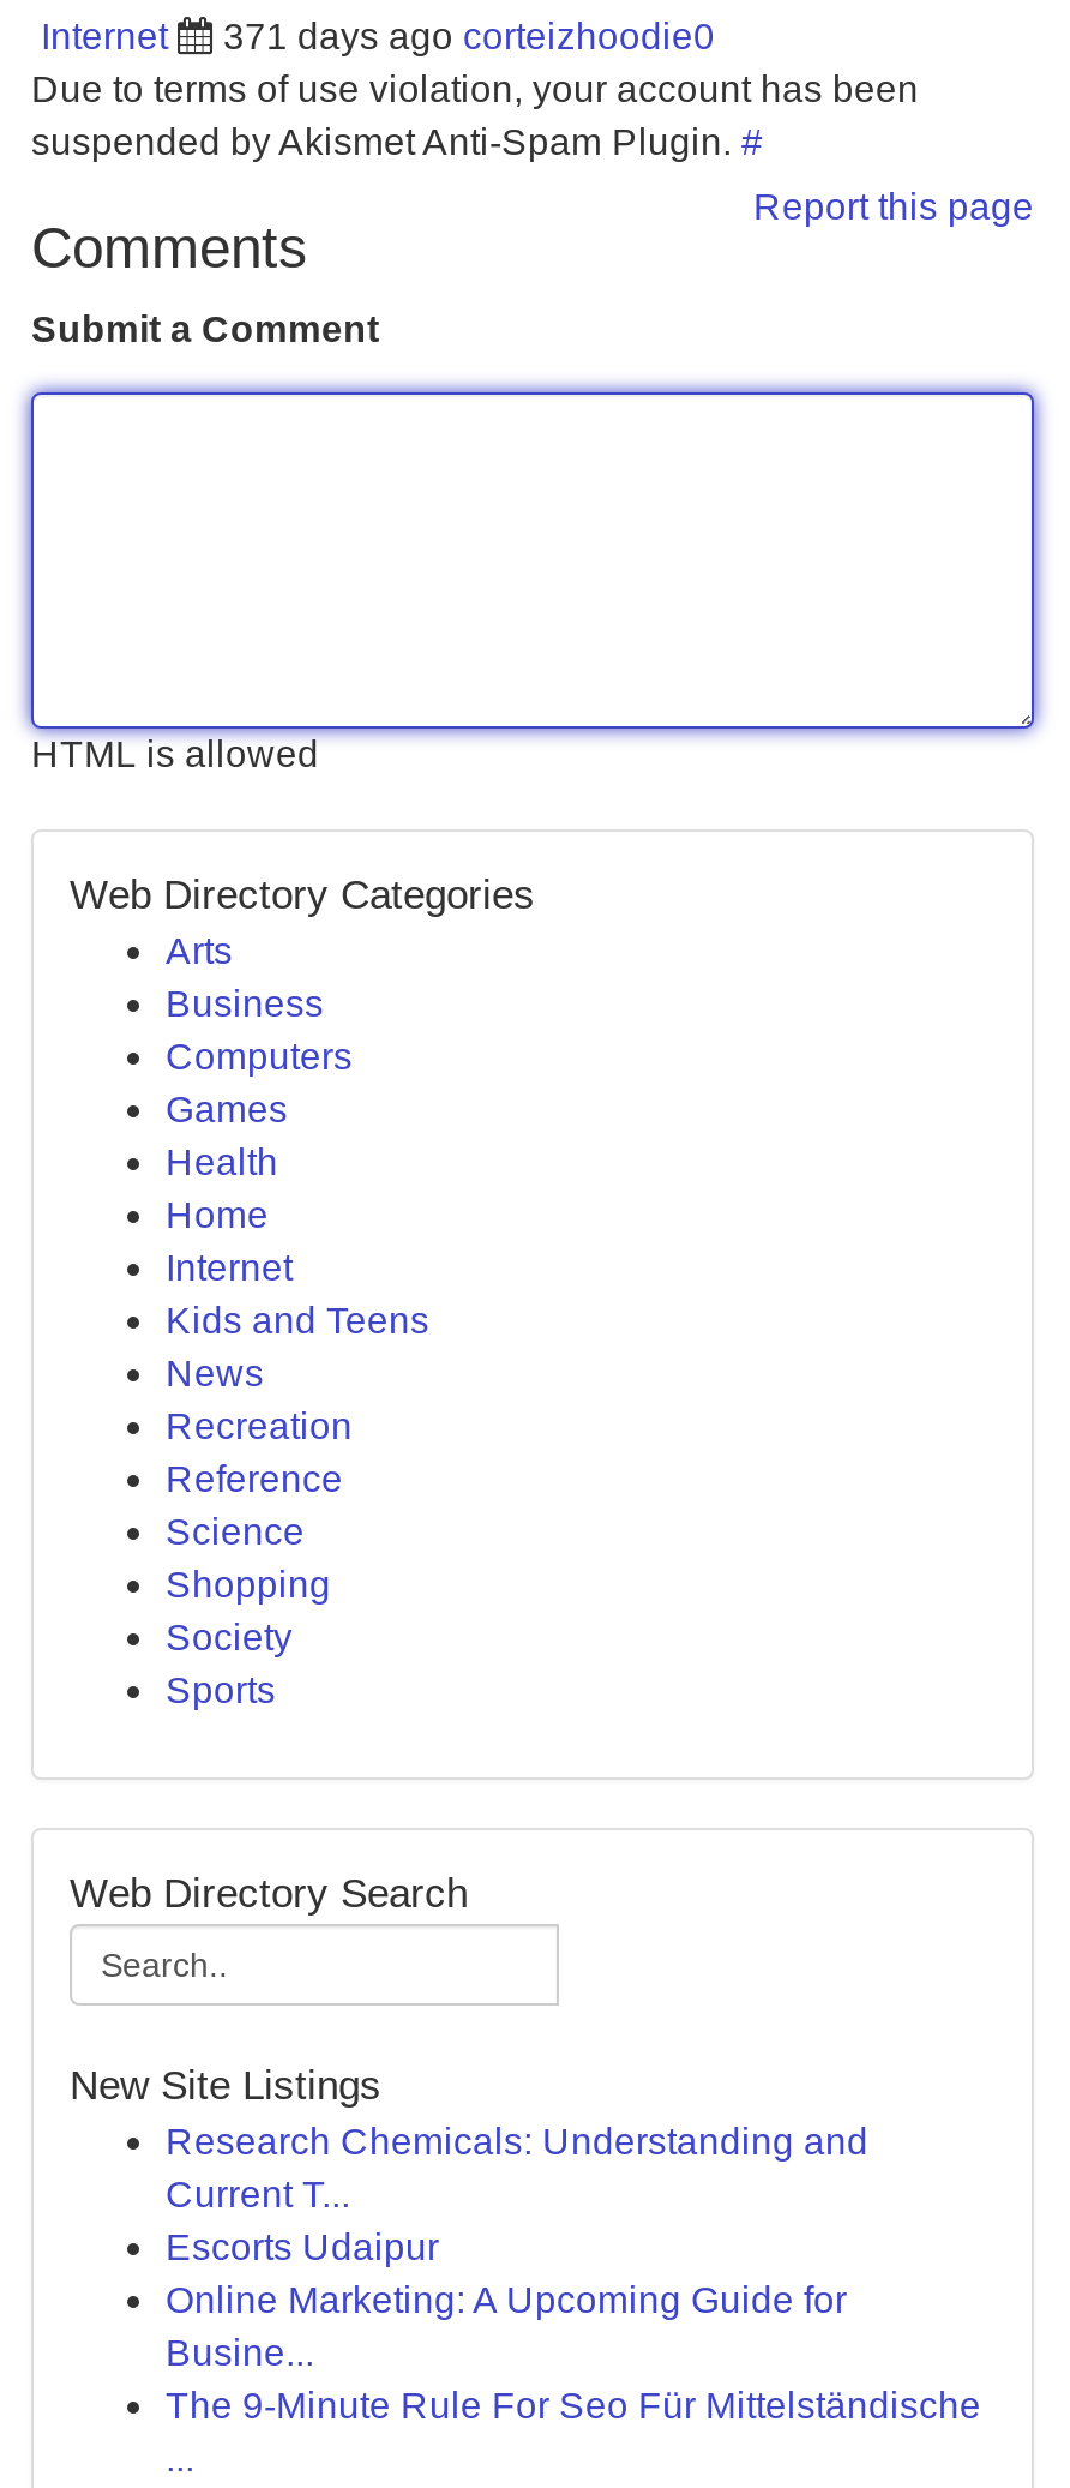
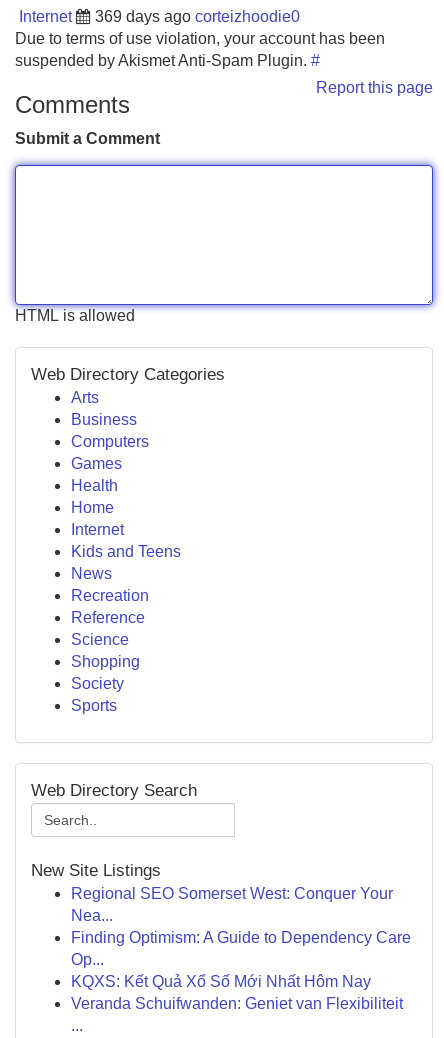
[223,16,715,56] 371 days ago corteizhoodie0 -> [95,8,300,25] 369 days ago corteizhoodie0
[166,2121,981,2426] Research Chemicals: Understanding and | Current T... | Escorts Udaipur | Online Marketing: A Upcoming Guide for | Busine... | The 9-Minute Rule For Seo Für Mittelständische -> [71,885,411,1012] Regional SEO Somerset West: Conquer Your | Nea... | Finding Optimism: A Guide to Dependency Care | Op... | KQXS: Kết Quả Xổ Số Mới Nhất Hôm Nay | Veranda Schuifwanden: Geniet van Flexibiliteit

